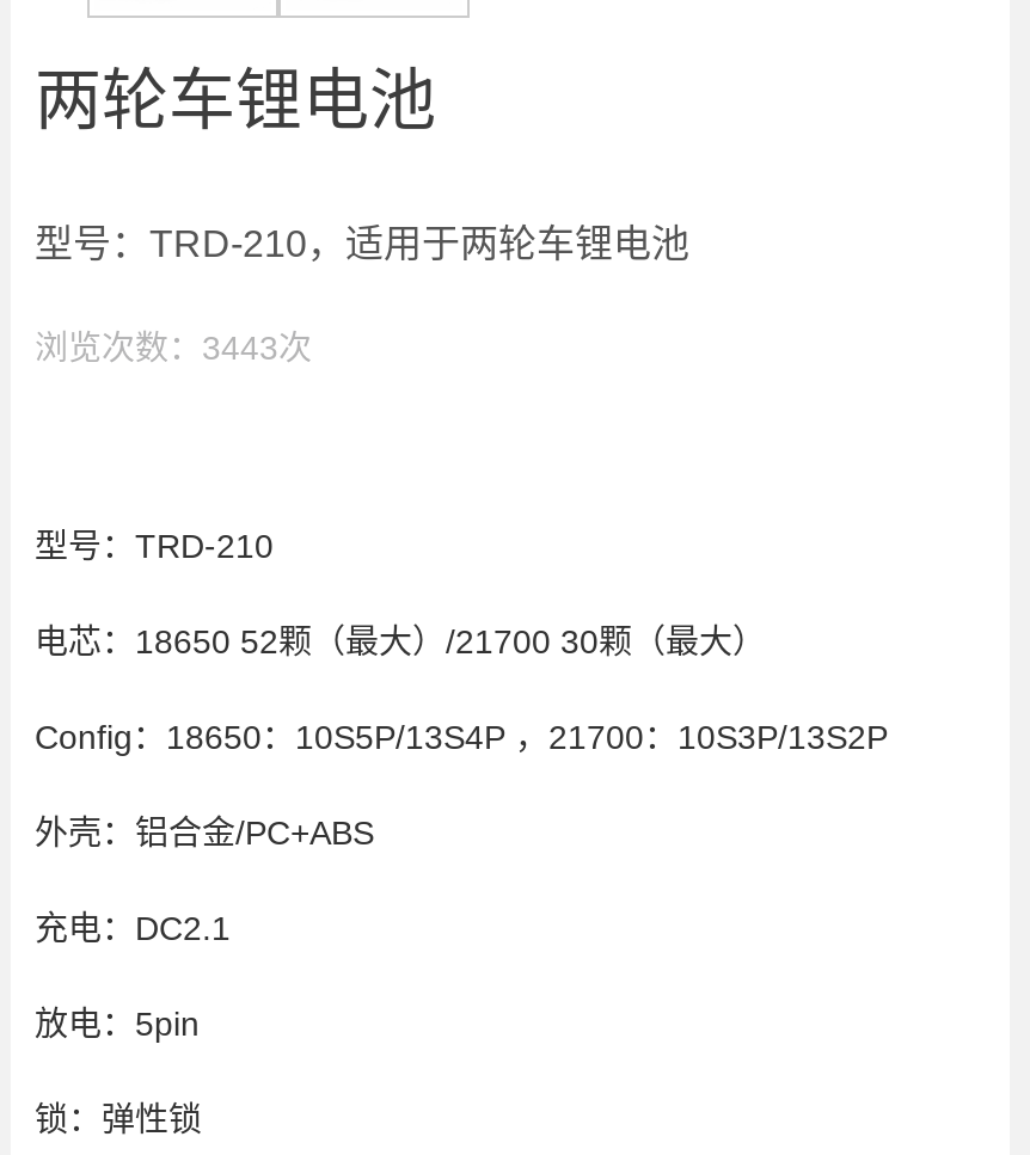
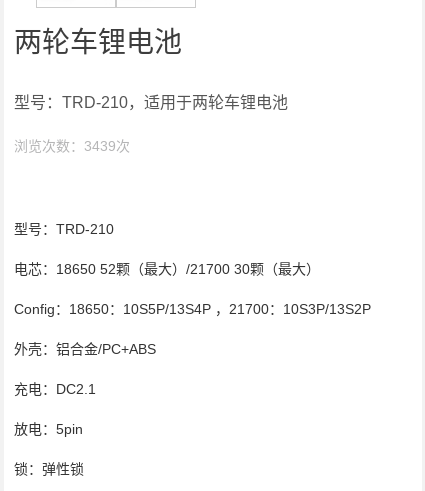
[35,328,312,366] 浏览次数：3443次 -> [14,138,130,154] 浏览次数：3439次

